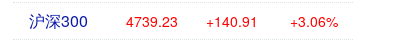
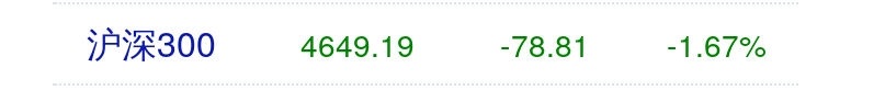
[126,11,178,31] 4739.23 -> [300,23,415,67] 4649.19
[206,11,258,31] +140.91 -> [500,23,590,67] -78.81
[290,11,338,31] +3.06% -> [667,23,765,67] -1.67%

